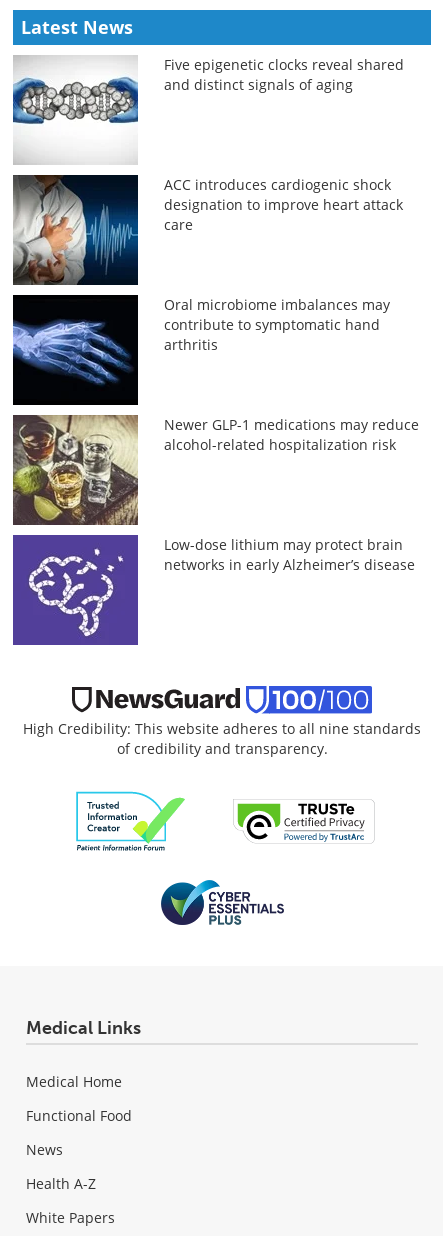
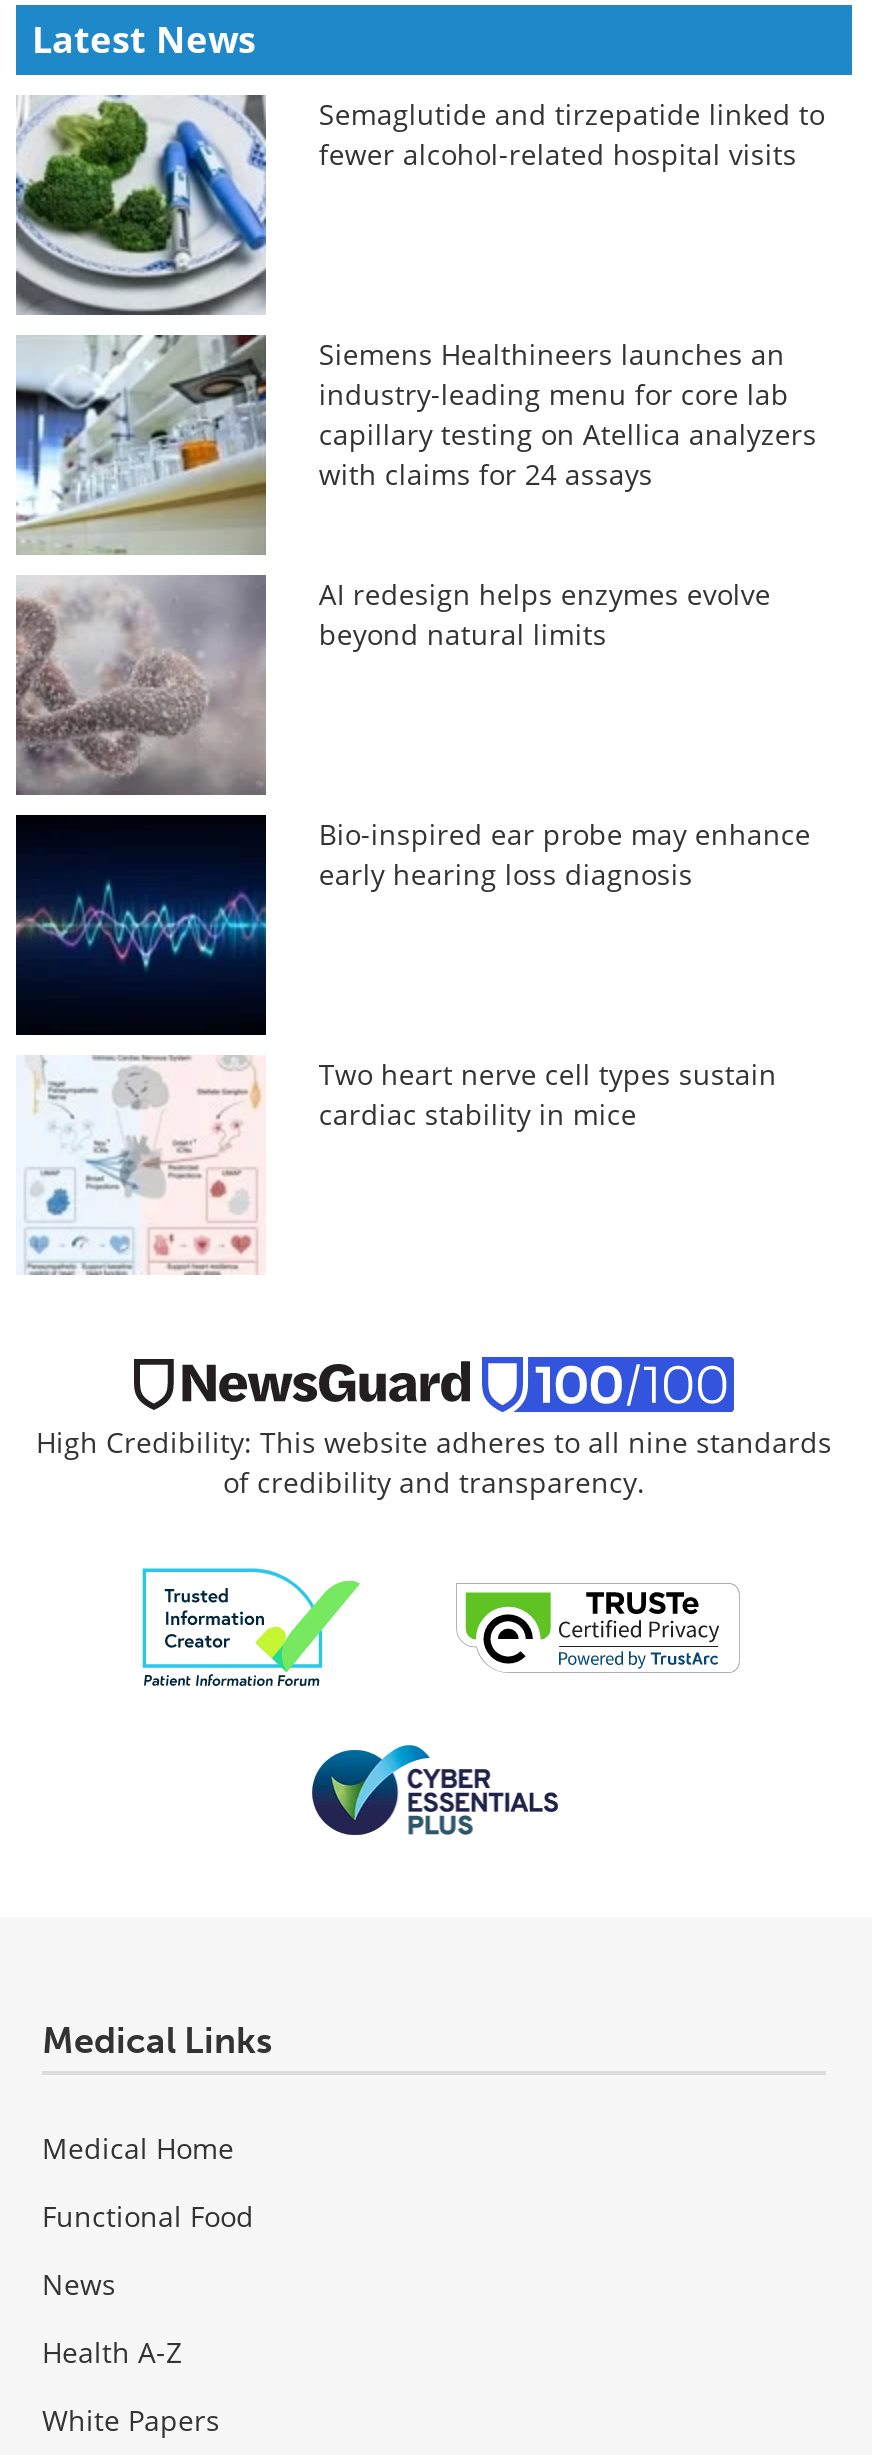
[13,55,404,165] [image] | Five epigenetic clocks reveal shared | and distinct signals of aging -> [14,95,825,317] [image] | Semaglutide and tirzepatide linked to | fewer alcohol-related hospital visits
[13,174,403,285] [image] | ACC introduces cardiogenic shock | designation to improve heart attack | care -> [16,333,817,553] [image] | Siemens Healthineers launches an | industry-leading menu for core lab | capillary testing on Atellica analyzers | with claims for 24 assays
[12,294,390,406] [image] | Oral microbiome imbalances may | contribute to symptomatic hand | arthritis -> [14,575,771,797] [image] | AI redesign helps enzymes evolve | beyond natural limits
[12,414,419,526] [image] | Newer GLP-1 medications may reduce | alcohol-related hospitalization risk -> [14,813,811,1037] [image] | Bio-inspired ear probe may enhance | early hearing loss diagnosis
[12,534,415,646] [image] | Low-dose lithium may protect brain | networks in early Alzheimer’s disease -> [16,1055,777,1275] [image] | Two heart nerve cell types sustain | cardiac stability in mice

